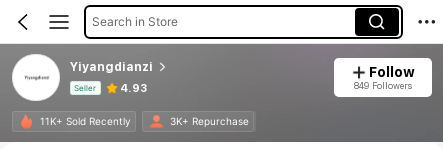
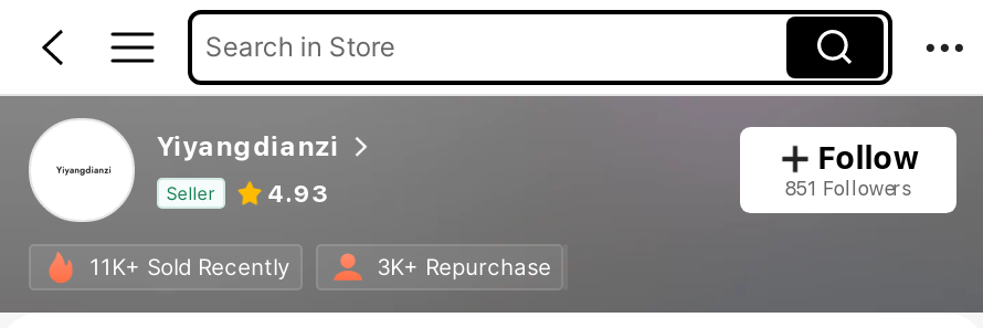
[354,80,412,91] 849 Followers -> [785,175,911,200] 851 Followers

